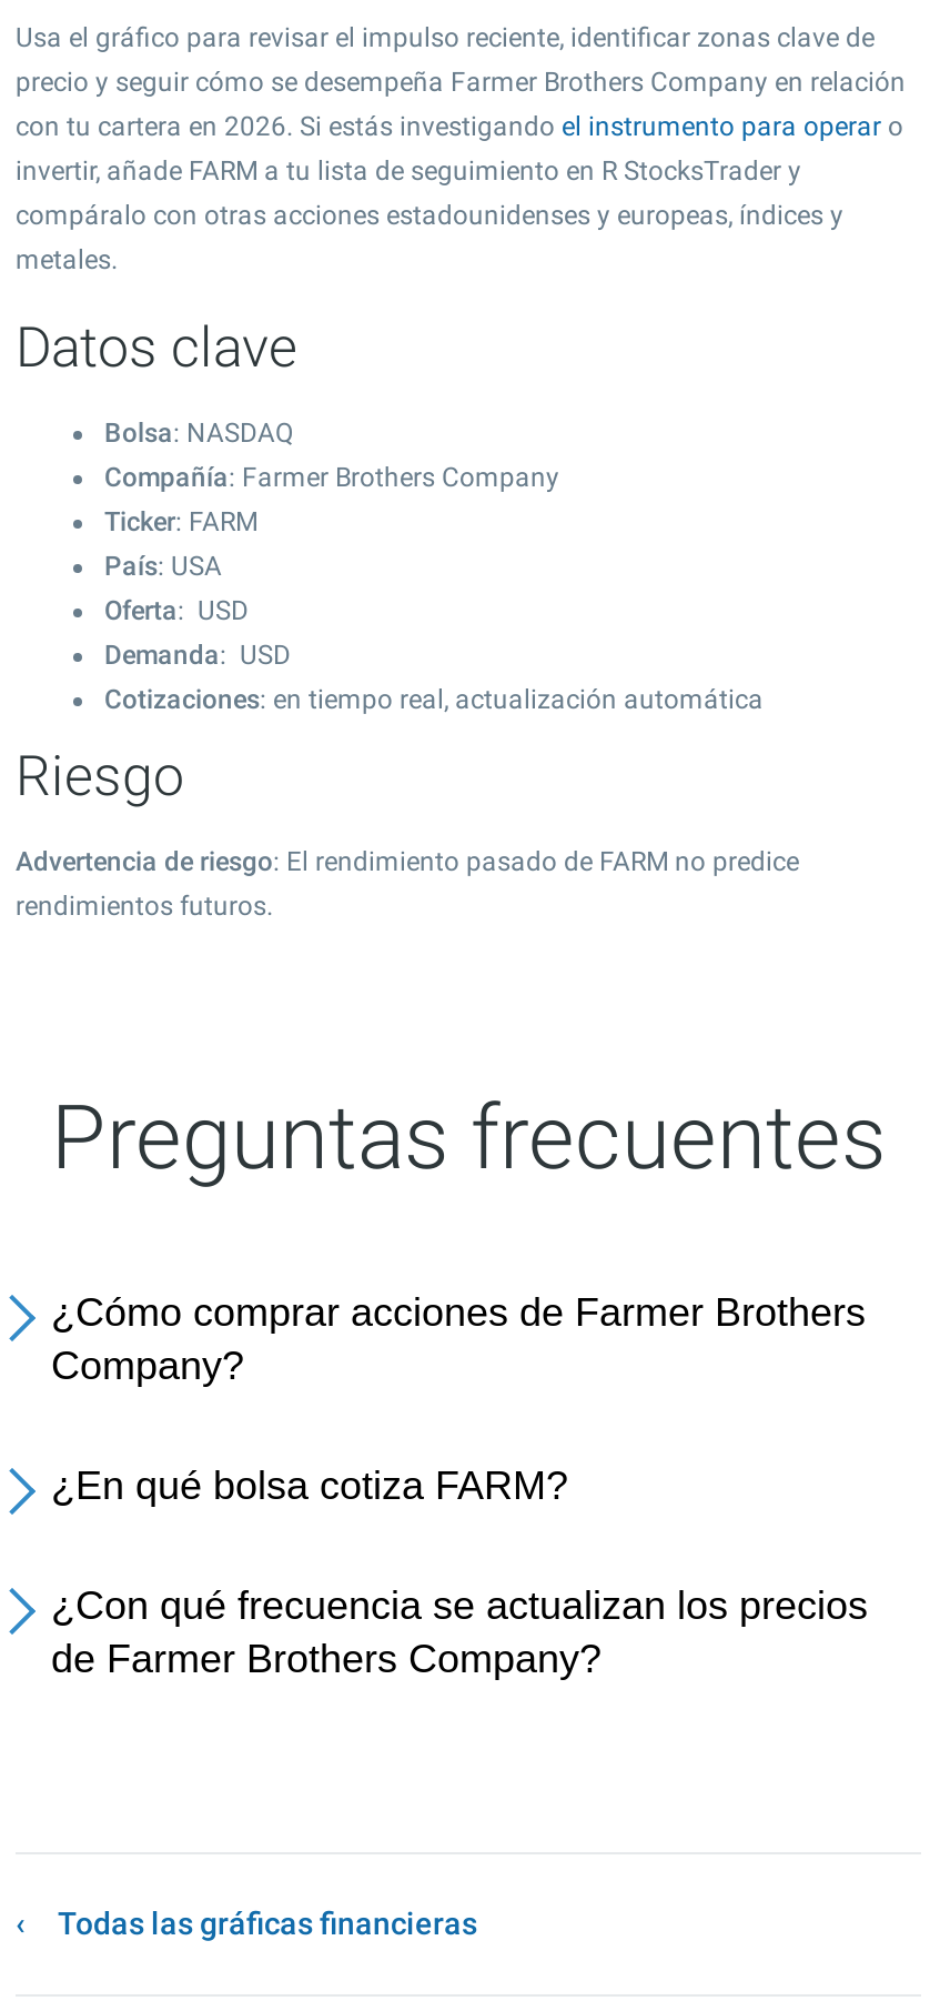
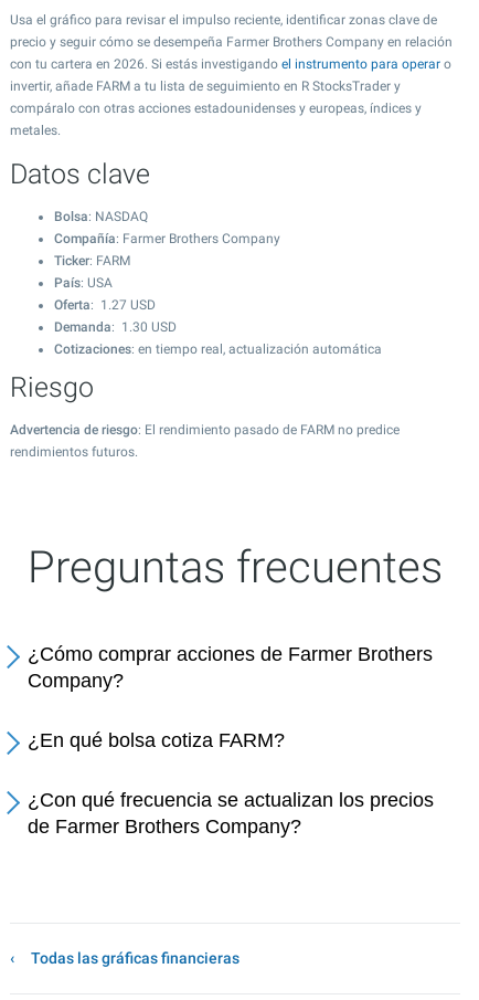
[104,595,291,671] Oferta: USD | Demanda: USD -> [54,297,177,335] Oferta: 1.27 USD | Demanda: 1.30 USD

